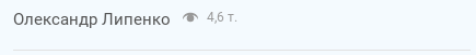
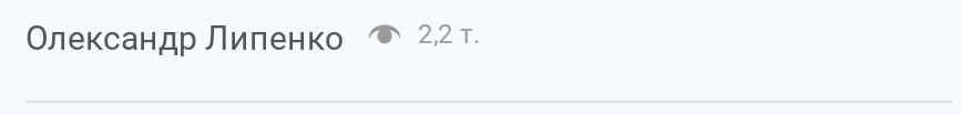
[207,9,237,24] 4,6 т. -> [418,18,480,49] 2,2 т.

